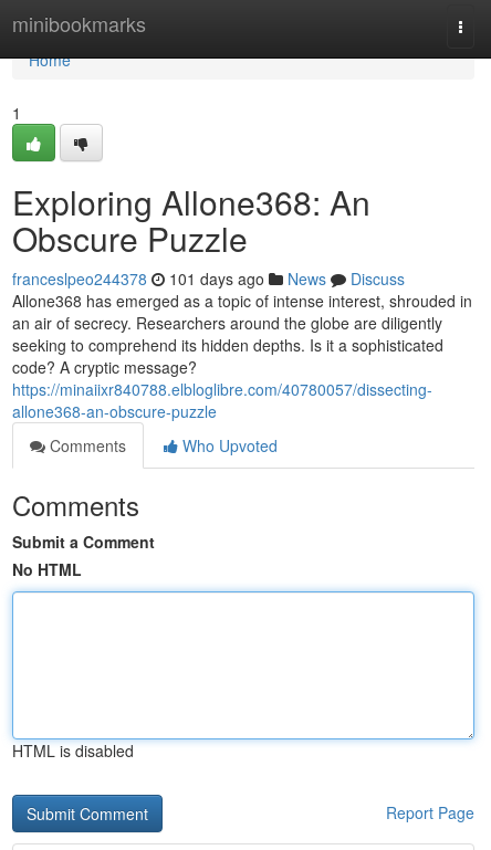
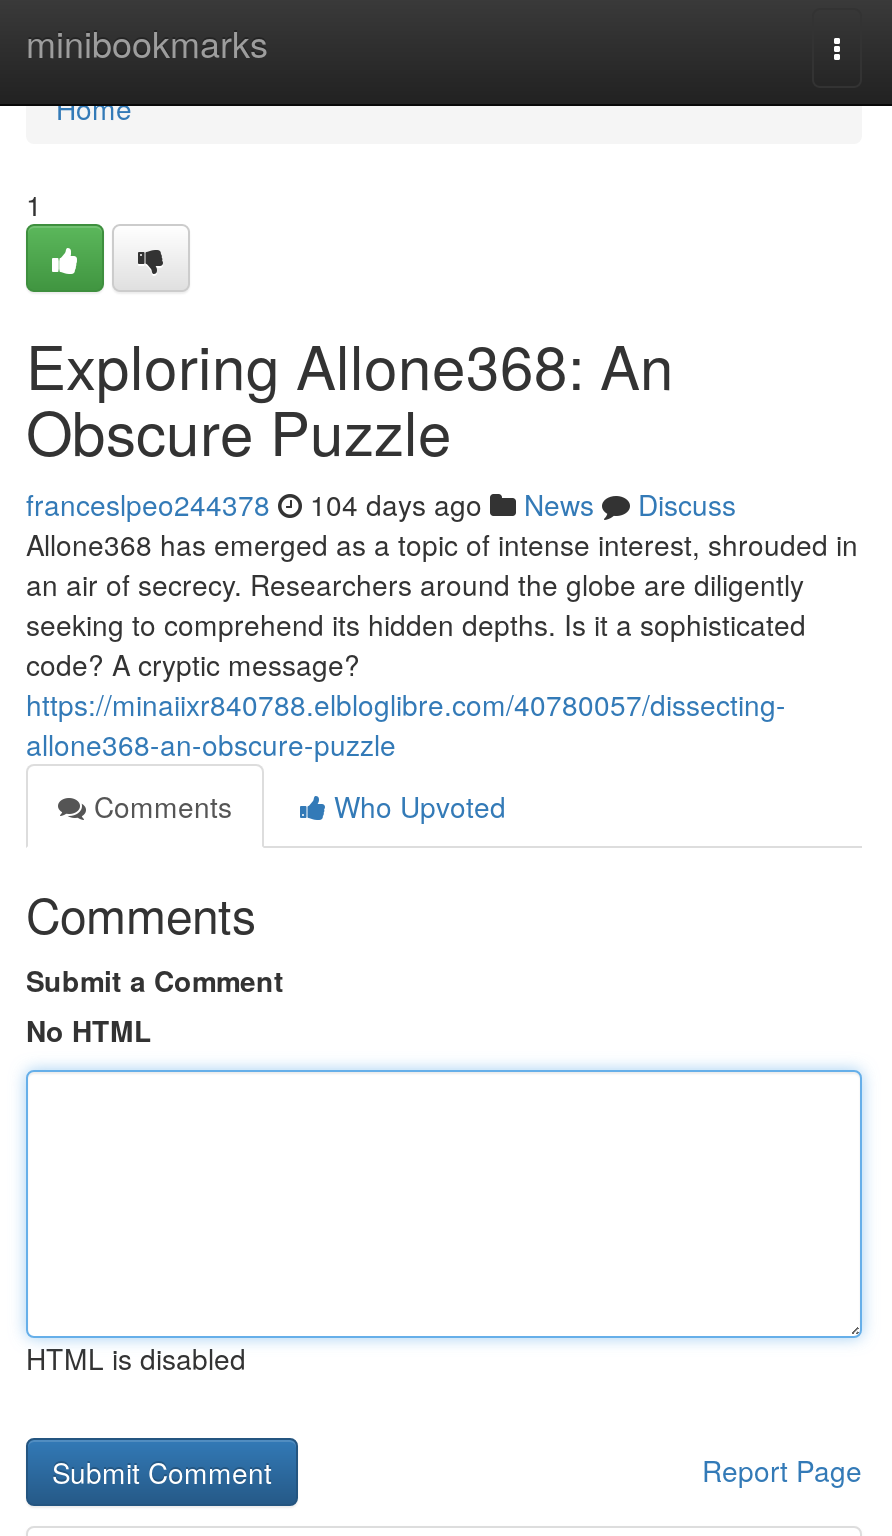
[12,267,405,290] franceslpeo244378 101 days ago News Discuss -> [26,484,736,524] franceslpeo244378 104 days ago News Discuss

